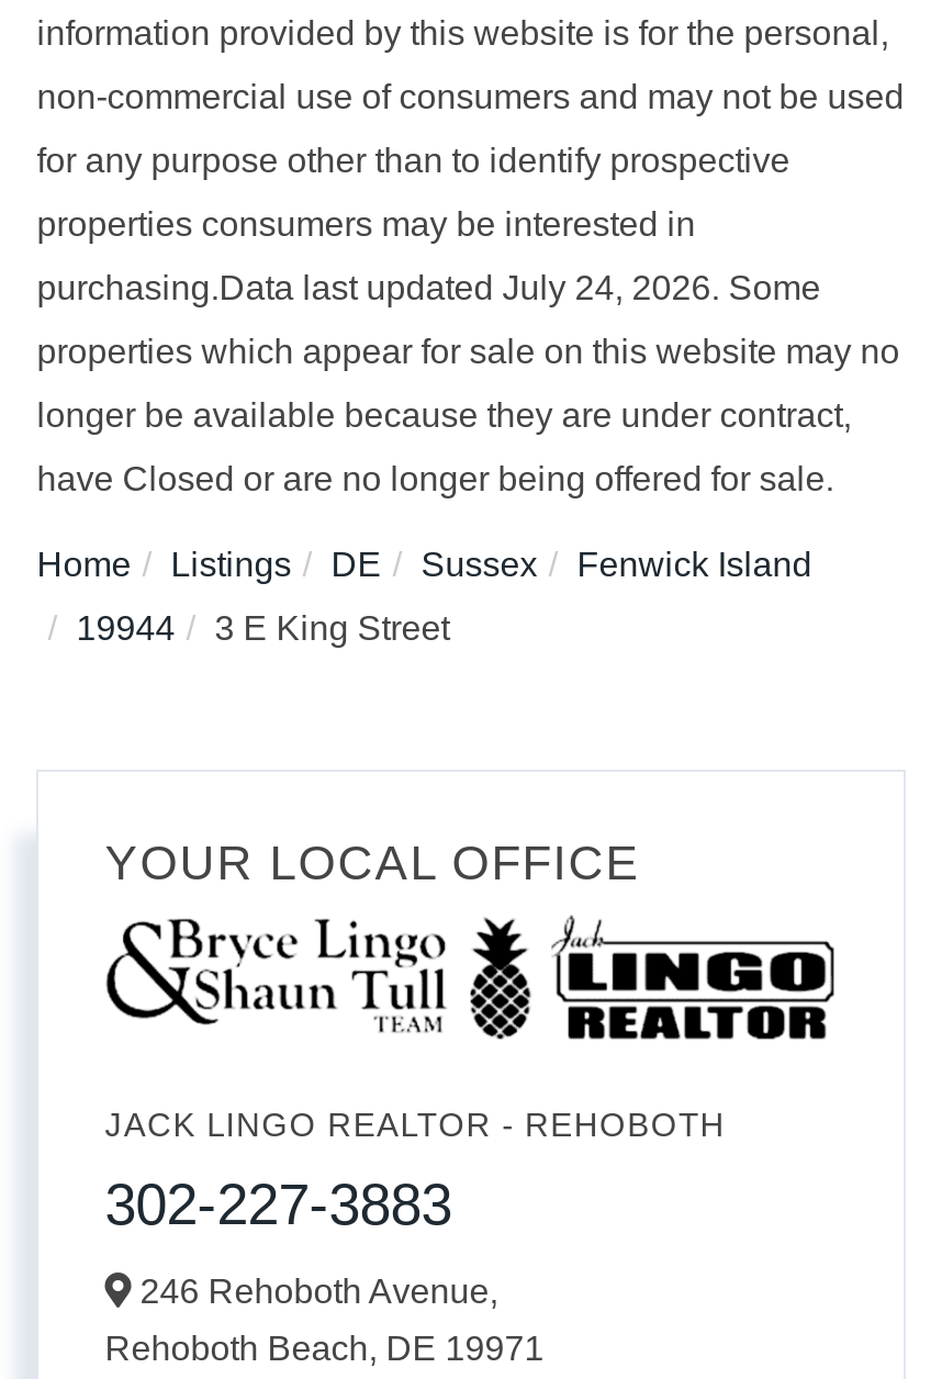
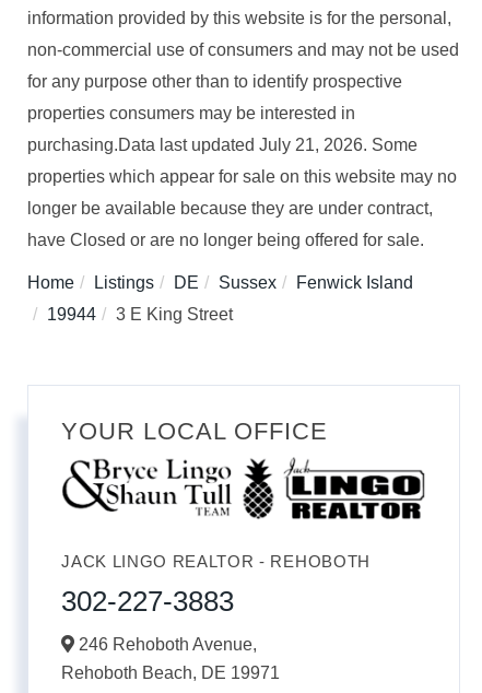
[37,270,821,307] purchasing.Data last updated July 24, 2026. Some -> [28,136,418,155] purchasing.Data last updated July 21, 2026. Some

